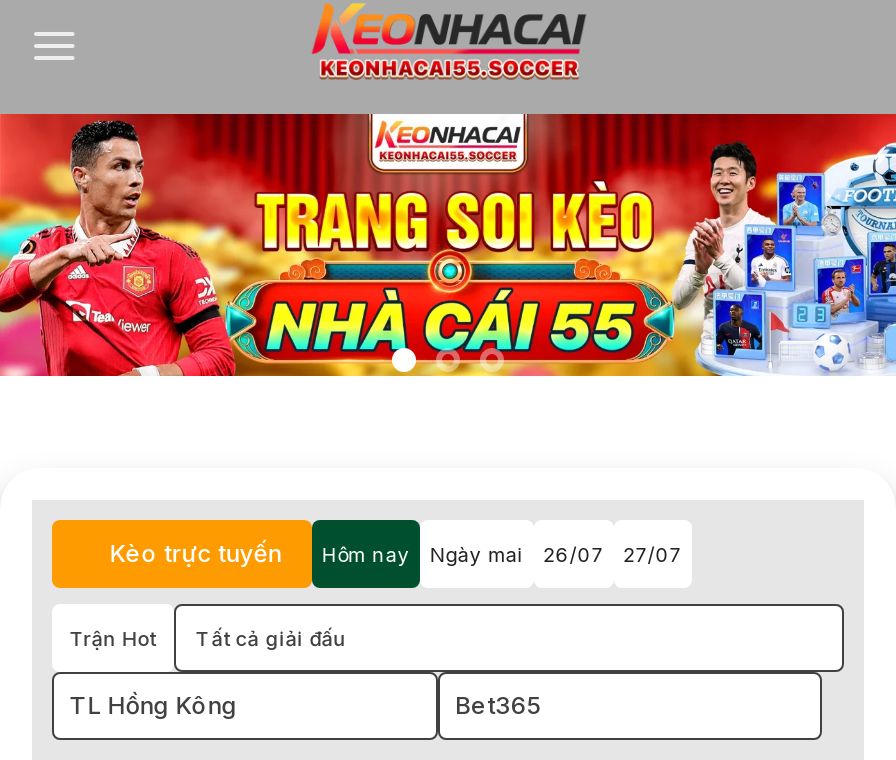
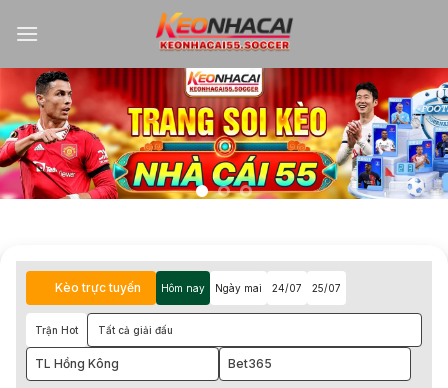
[544,541,604,565] 26/07 -> [272,281,302,293] 24/07
[624,541,682,565] 27/07 -> [312,281,341,293] 25/07

